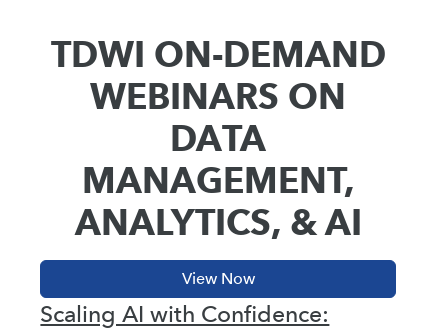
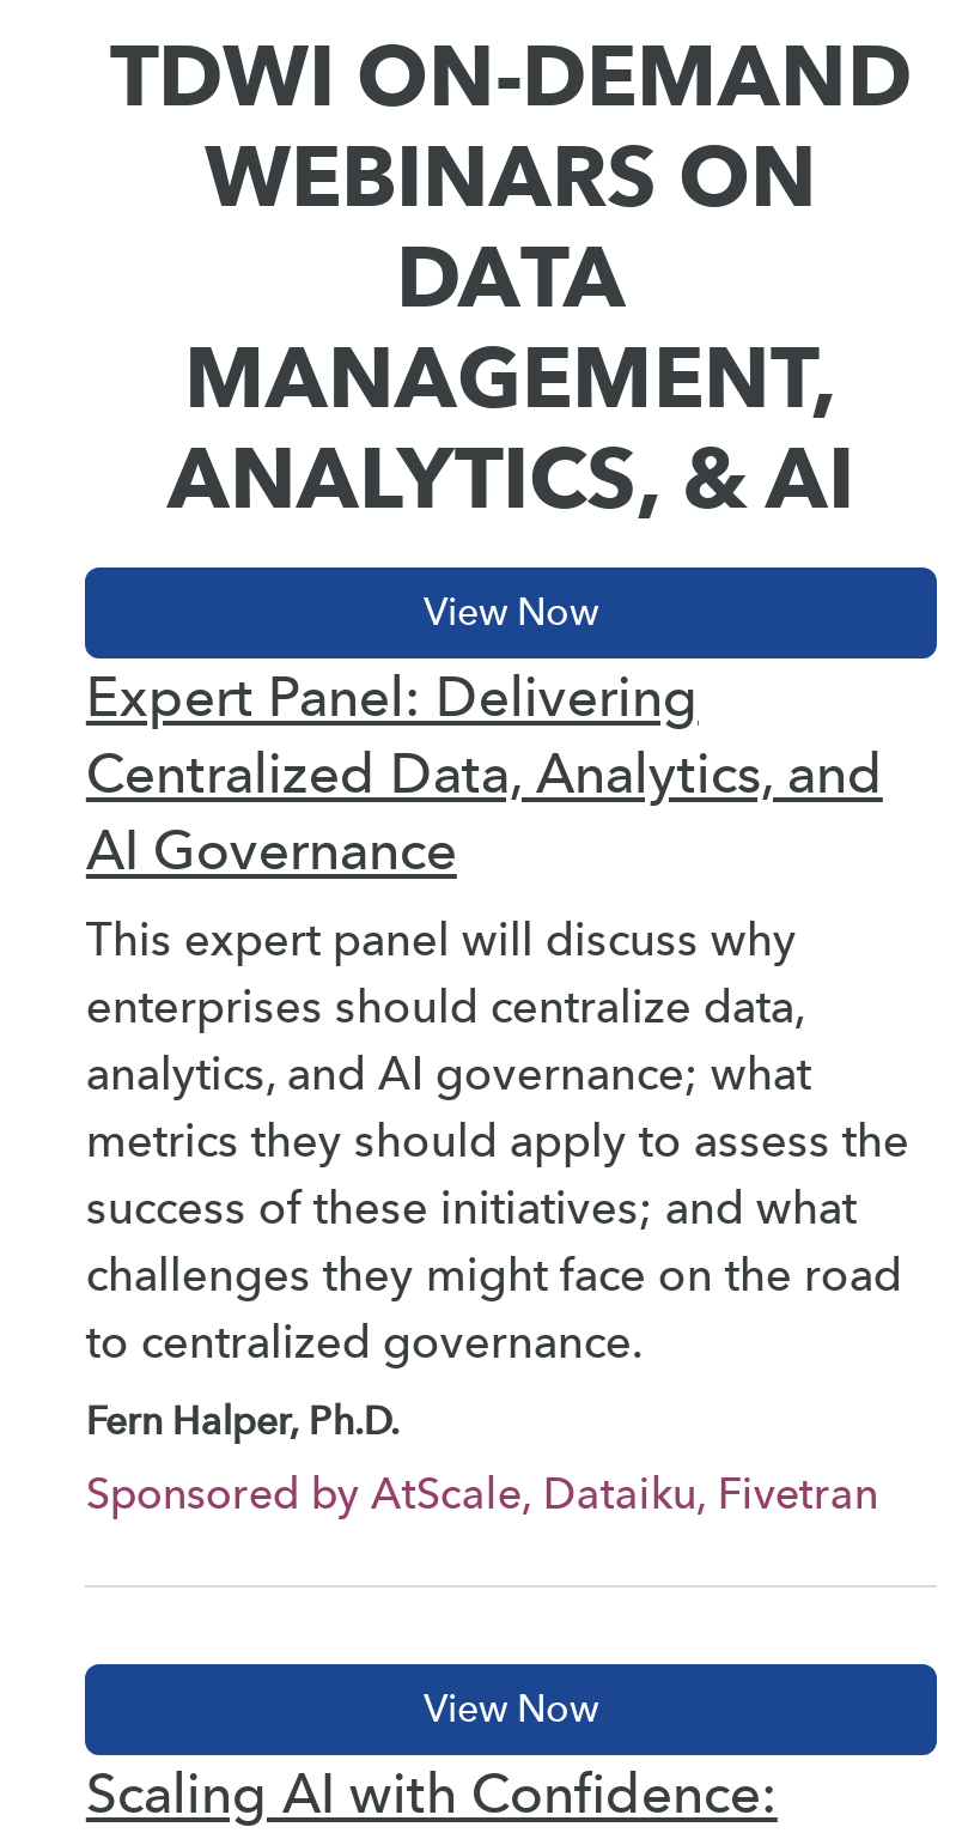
none -> [86,663,909,1521] Expert Panel: Delivering | Centralized Data, Analytics, and | AI Governance | This expert panel will discuss why | enterprises should centralize data, | analytics, and AI governance; what | metrics they should apply to assess the | success of these initiatives; and what | challenges they might face on the road | to centralized governance. | Fern Halper, Ph.D. | Sponsored by AtScale, Dataiku, Fivetran

